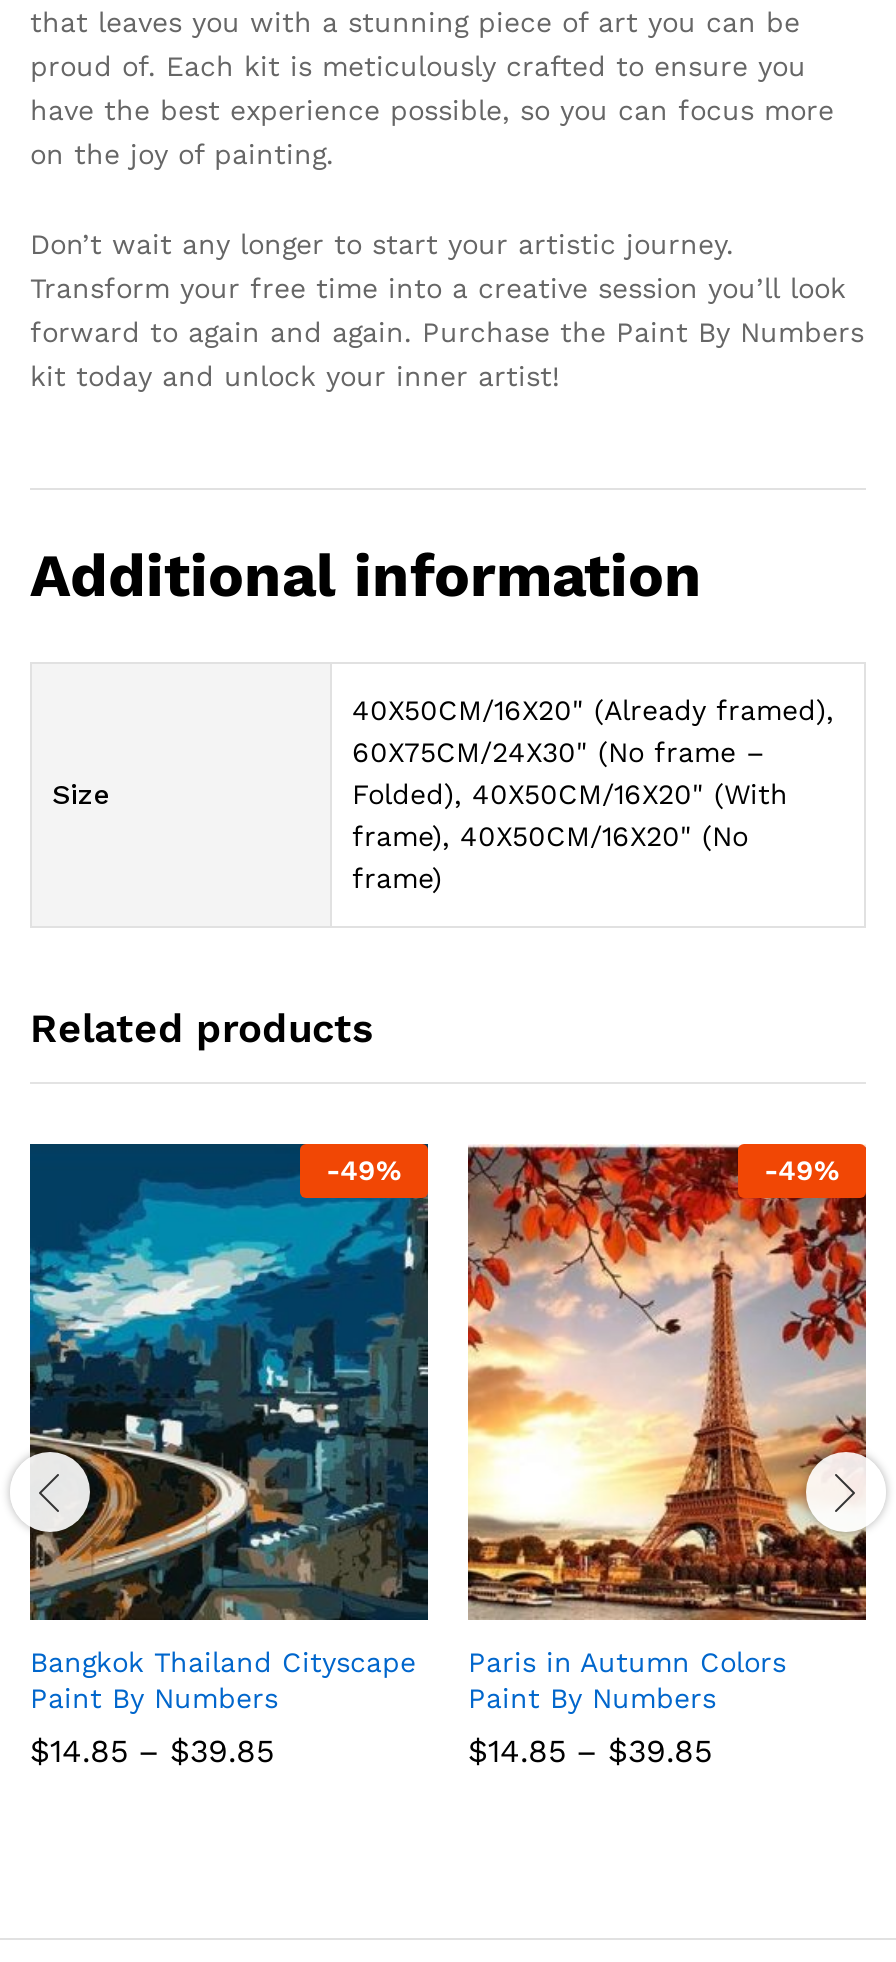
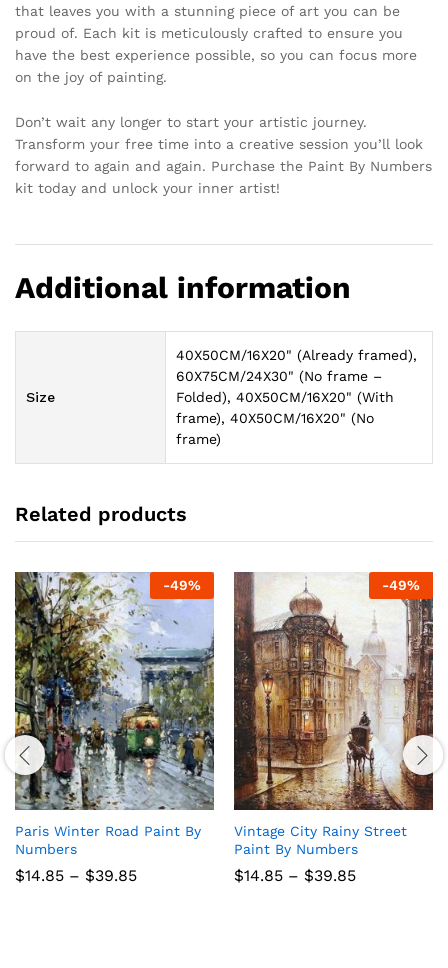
[28,1142,430,1715] [image] | Bangkok Thailand Cityscape | Paint By Numbers -> [14,571,215,857] [image] | Paris Winter Road Paint By | Numbers
[466,1144,868,1679] [image] | Paris in Autumn Colors -> [233,571,434,839] [image] | Vintage City Rainy Street

